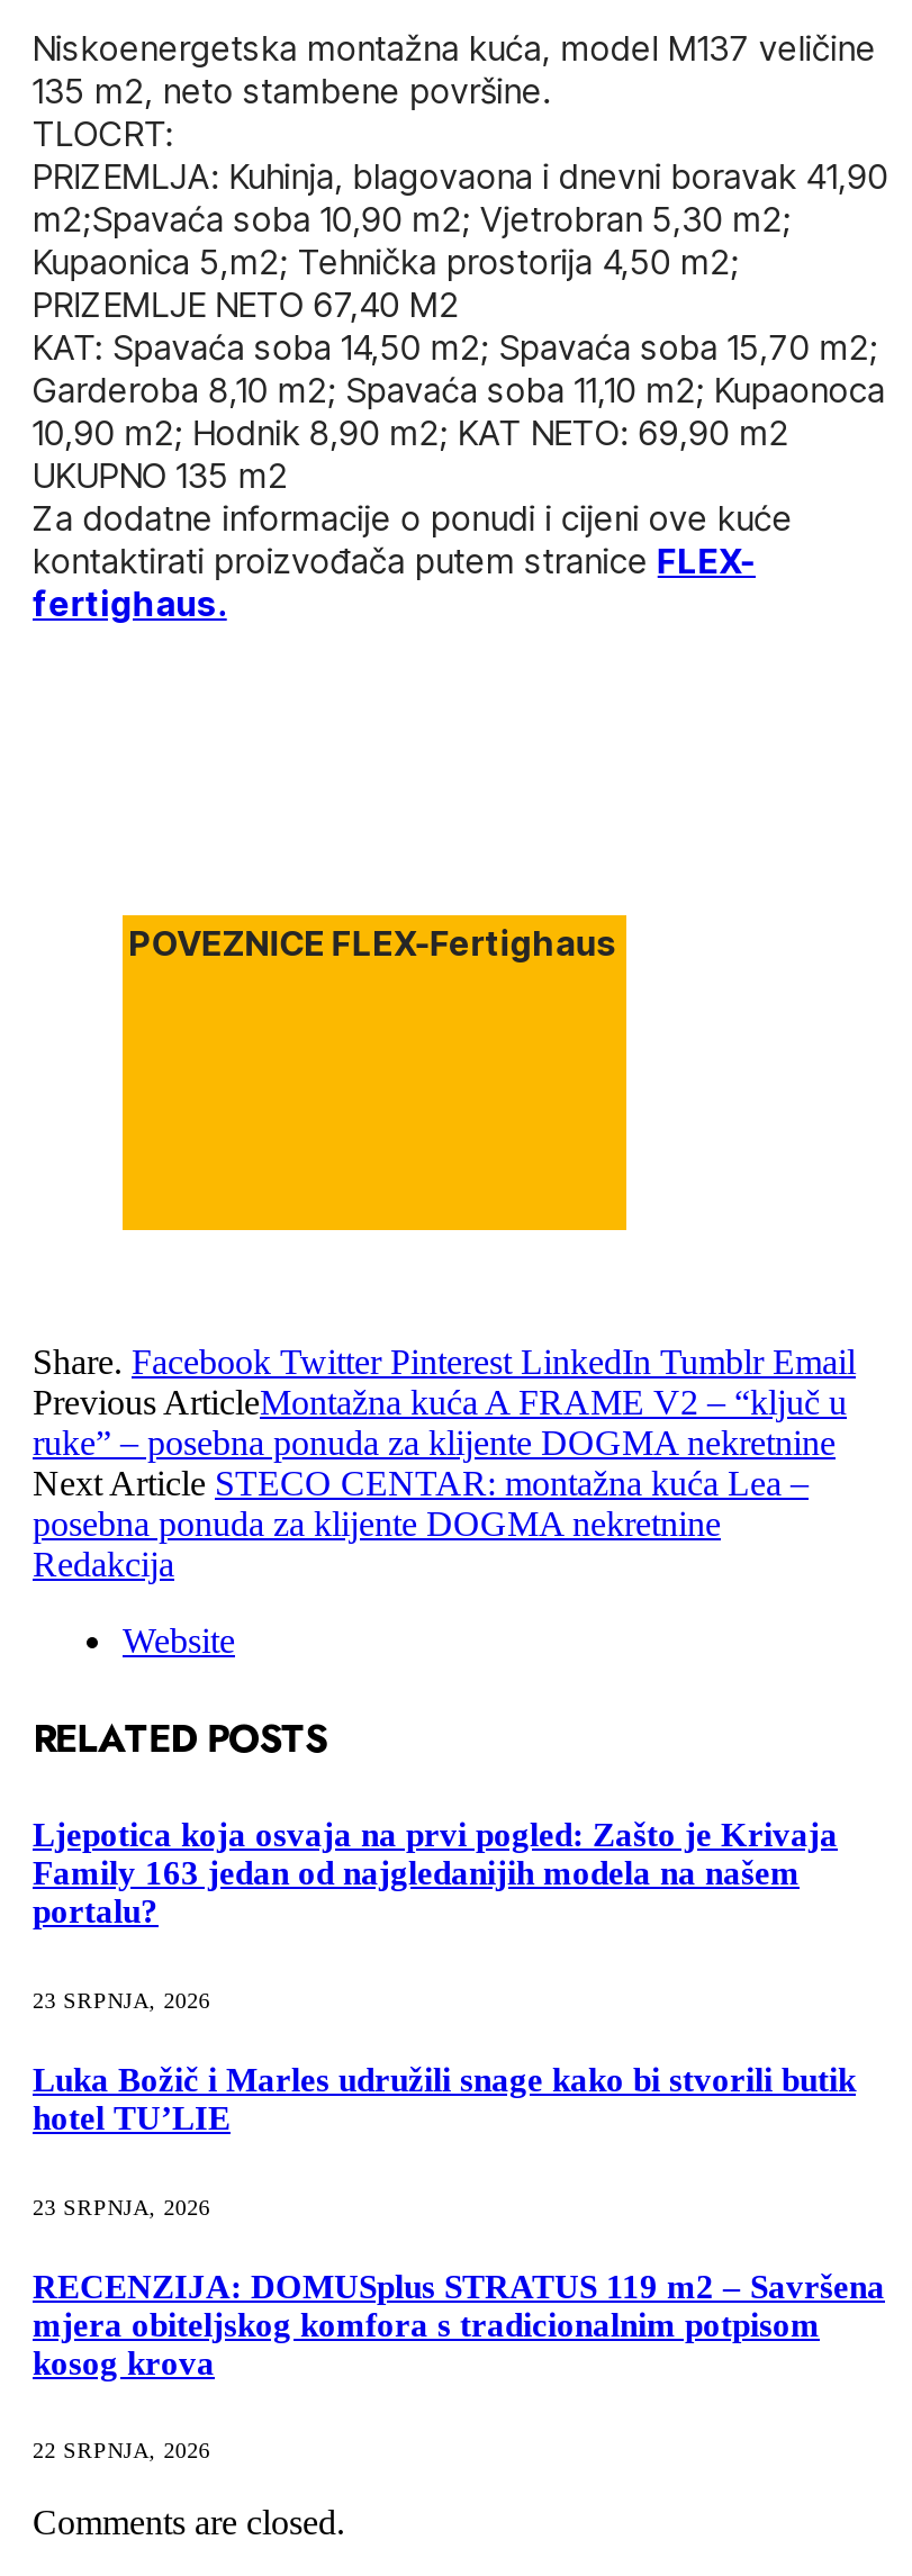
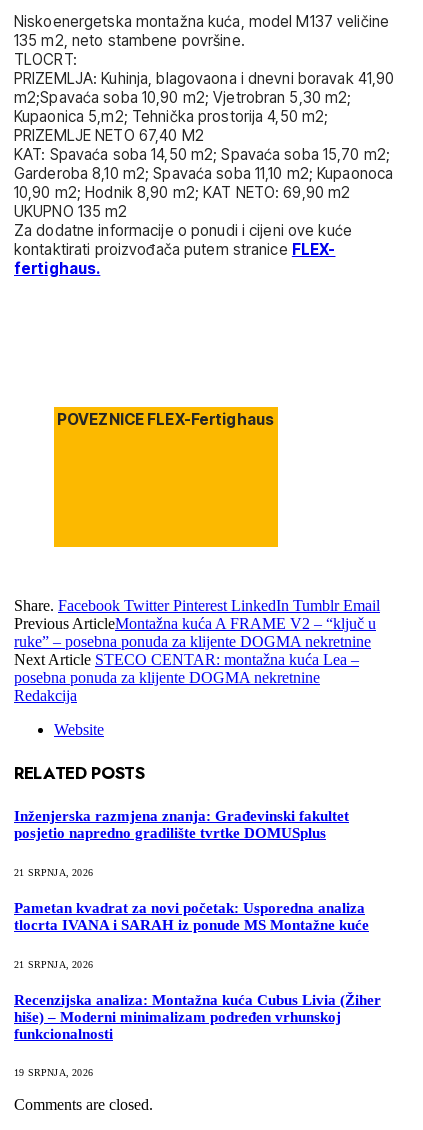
[33,1817,838,1929] Ljepotica koja osvaja na prvi pogled: Zašto je Krivaja | Family 163 jedan od najgledanijih modela na našem | portalu? -> [14,808,349,841] Inženjerska razmjena znanja: Građevinski fakultet | posjetio napredno gradilište tvrtke DOMUSplus
[33,1987,210,2012] 23 SRPNJA, 2026 -> [14,867,93,878] 21 SRPNJA, 2026
[33,2061,856,2136] Luka Božič i Marles udružili snage kako bi stvorili butik | hotel TU’LIE -> [14,900,369,933] Pametan kvadrat za novi početak: Usporedna analiza | tlocrta IVANA i SARAH iz ponude MS Montažne kuće
[33,2194,210,2219] 23 SRPNJA, 2026 -> [14,959,93,970] 21 SRPNJA, 2026
[33,2268,885,2380] RECENZIJA: DOMUSplus STRATUS 119 m2 – Savršena | mjera obiteljskog komfora s tradicionalnim potpisom | kosog krova -> [14,991,381,1041] Recenzijska analiza: Montažna kuća Cubus Livia (Žiher | hiše) – Moderni minimalizam podređen vrhunskoj | funkcionalnosti
[33,2439,210,2464] 22 SRPNJA, 2026 -> [14,1067,93,1078] 19 SRPNJA, 2026

